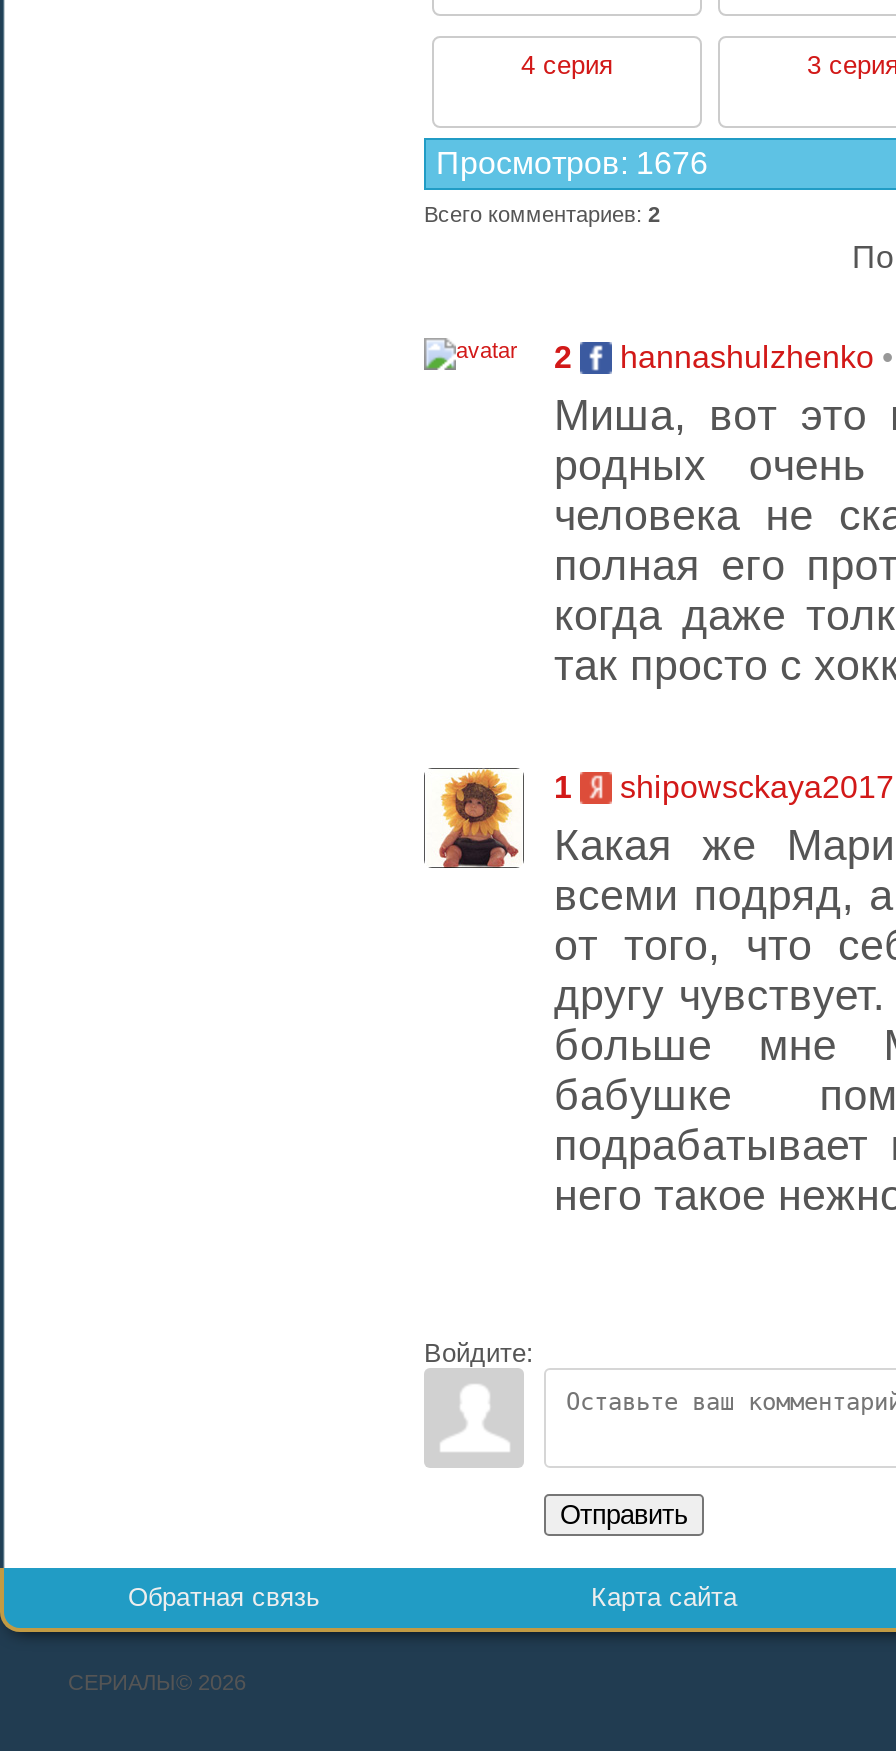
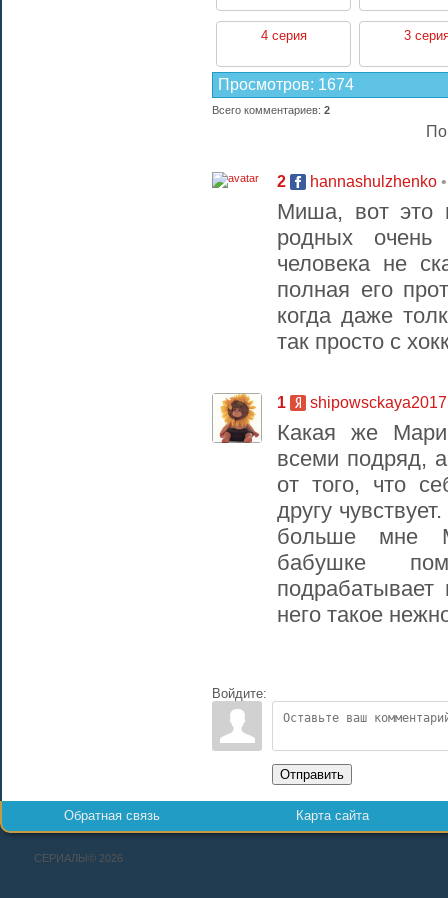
[436,146,708,180] Просмотров: 1676 -> [218,76,354,93] Просмотров: 1674

